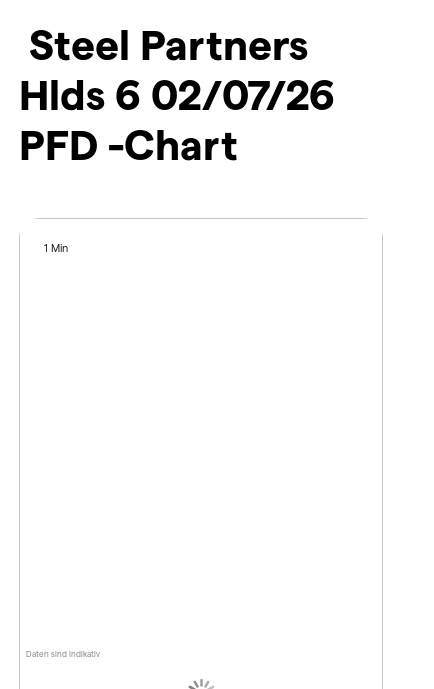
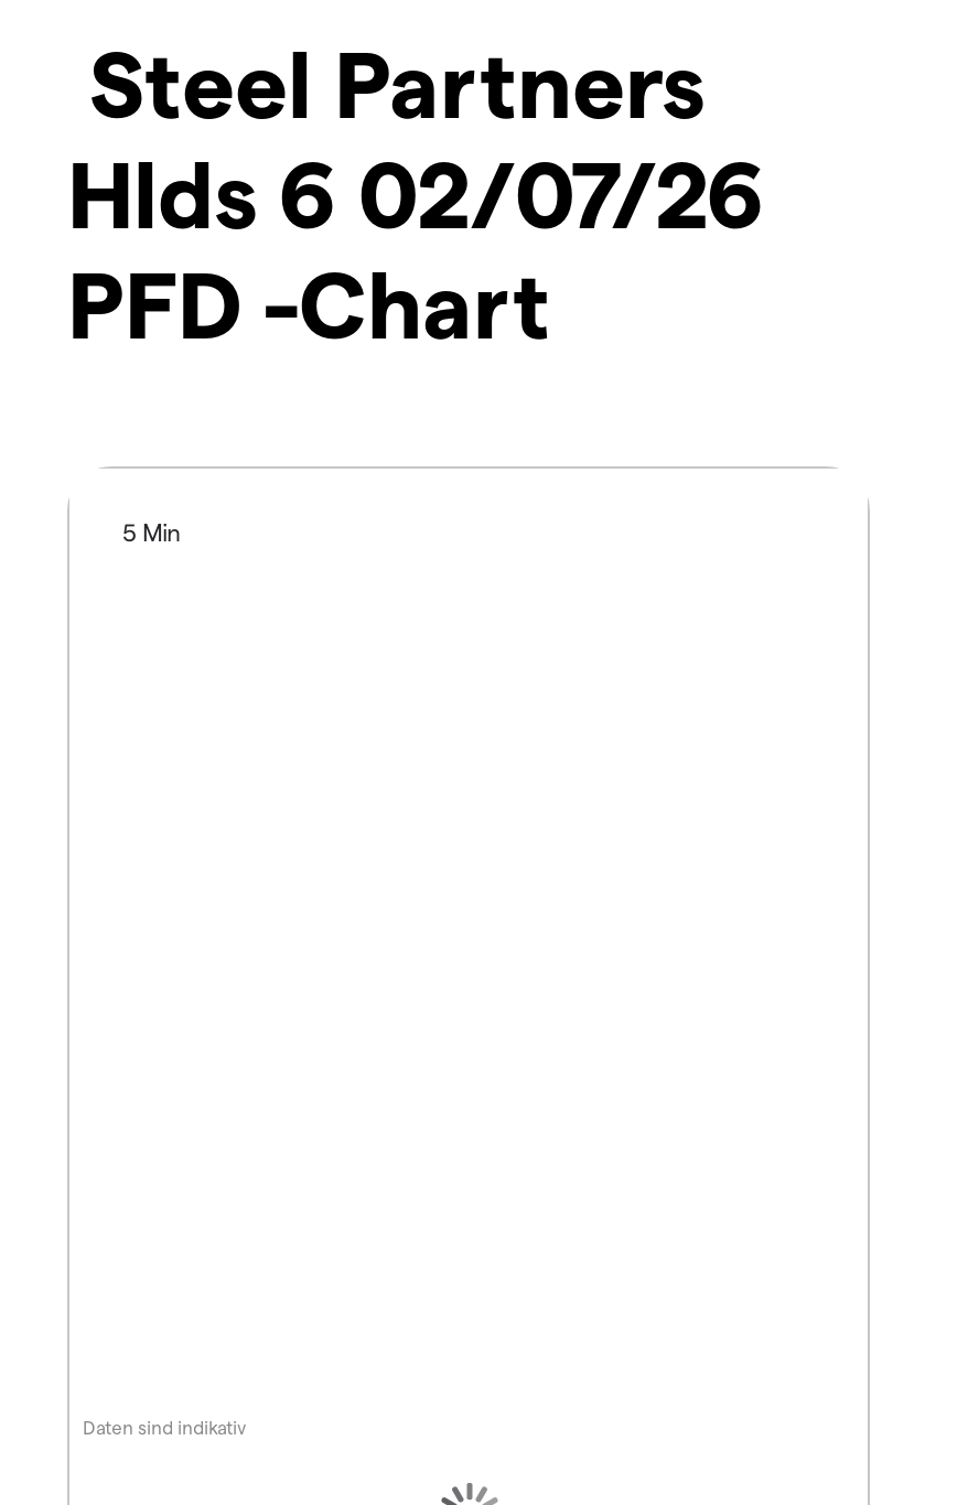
[44,241,68,254] 1 Min -> [123,518,180,547] 5 Min

